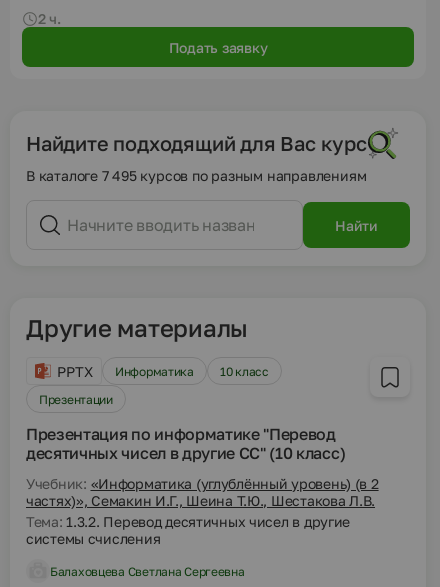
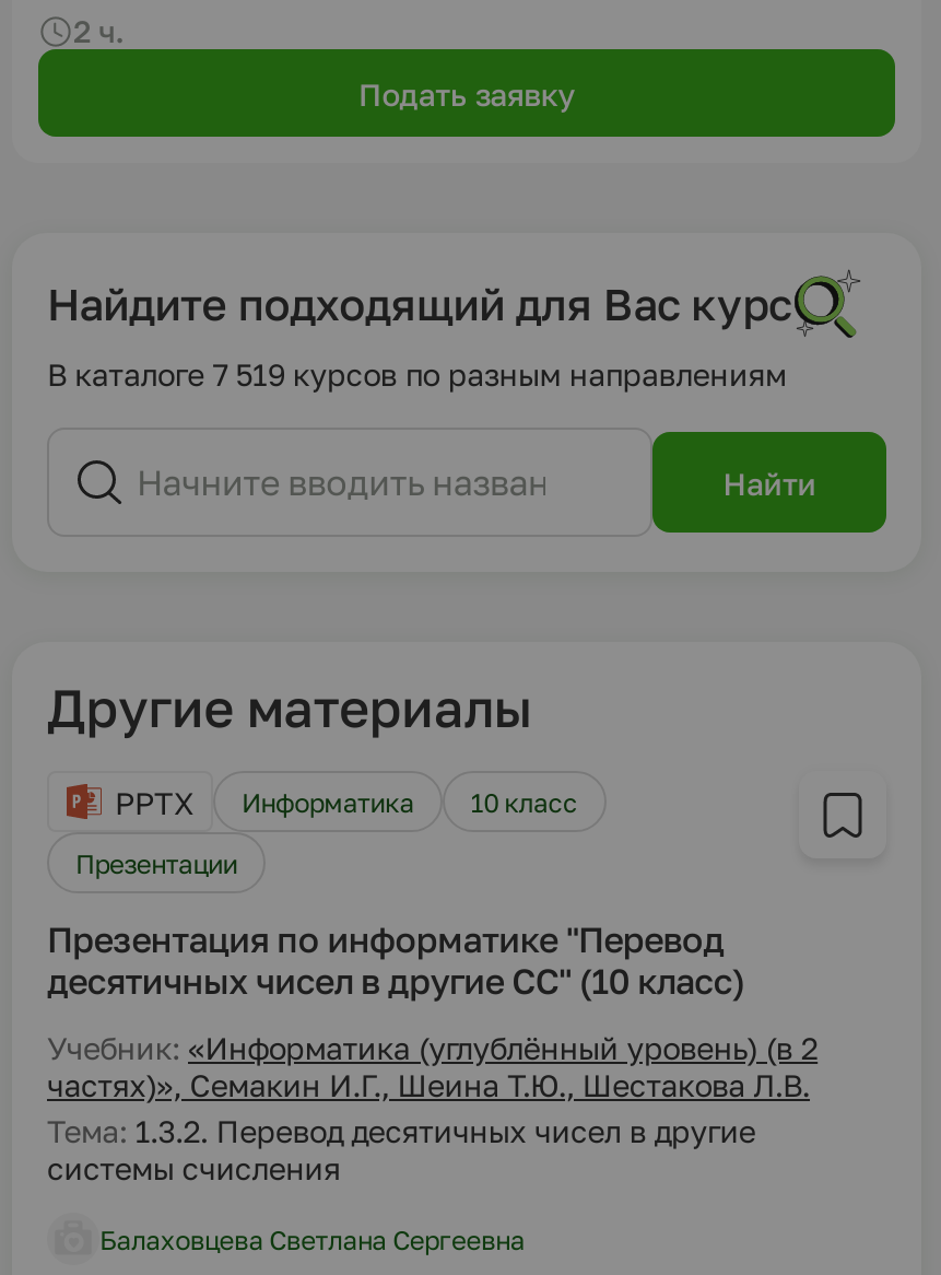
[26,167,366,184] В каталоге 7 495 курсов по разным направлениям -> [47,355,786,393] В каталоге 7 519 курсов по разным направлениям

